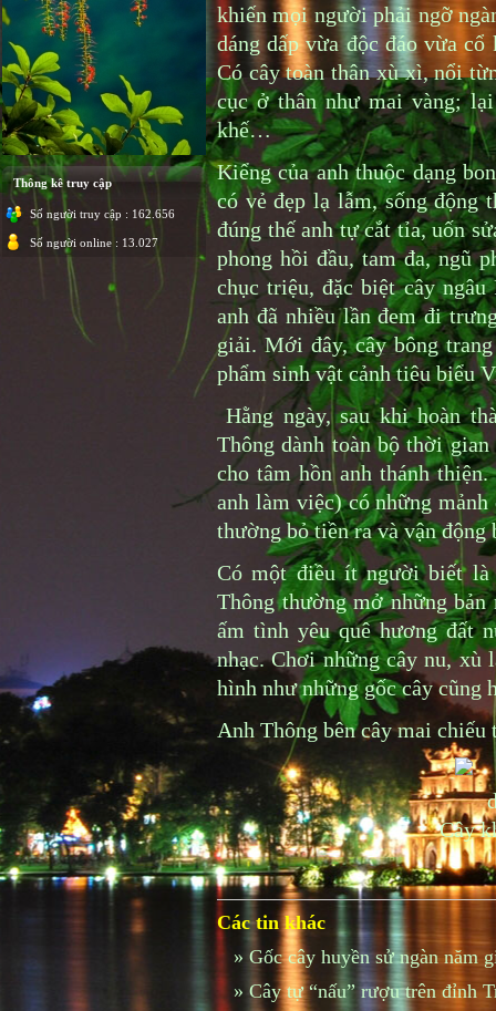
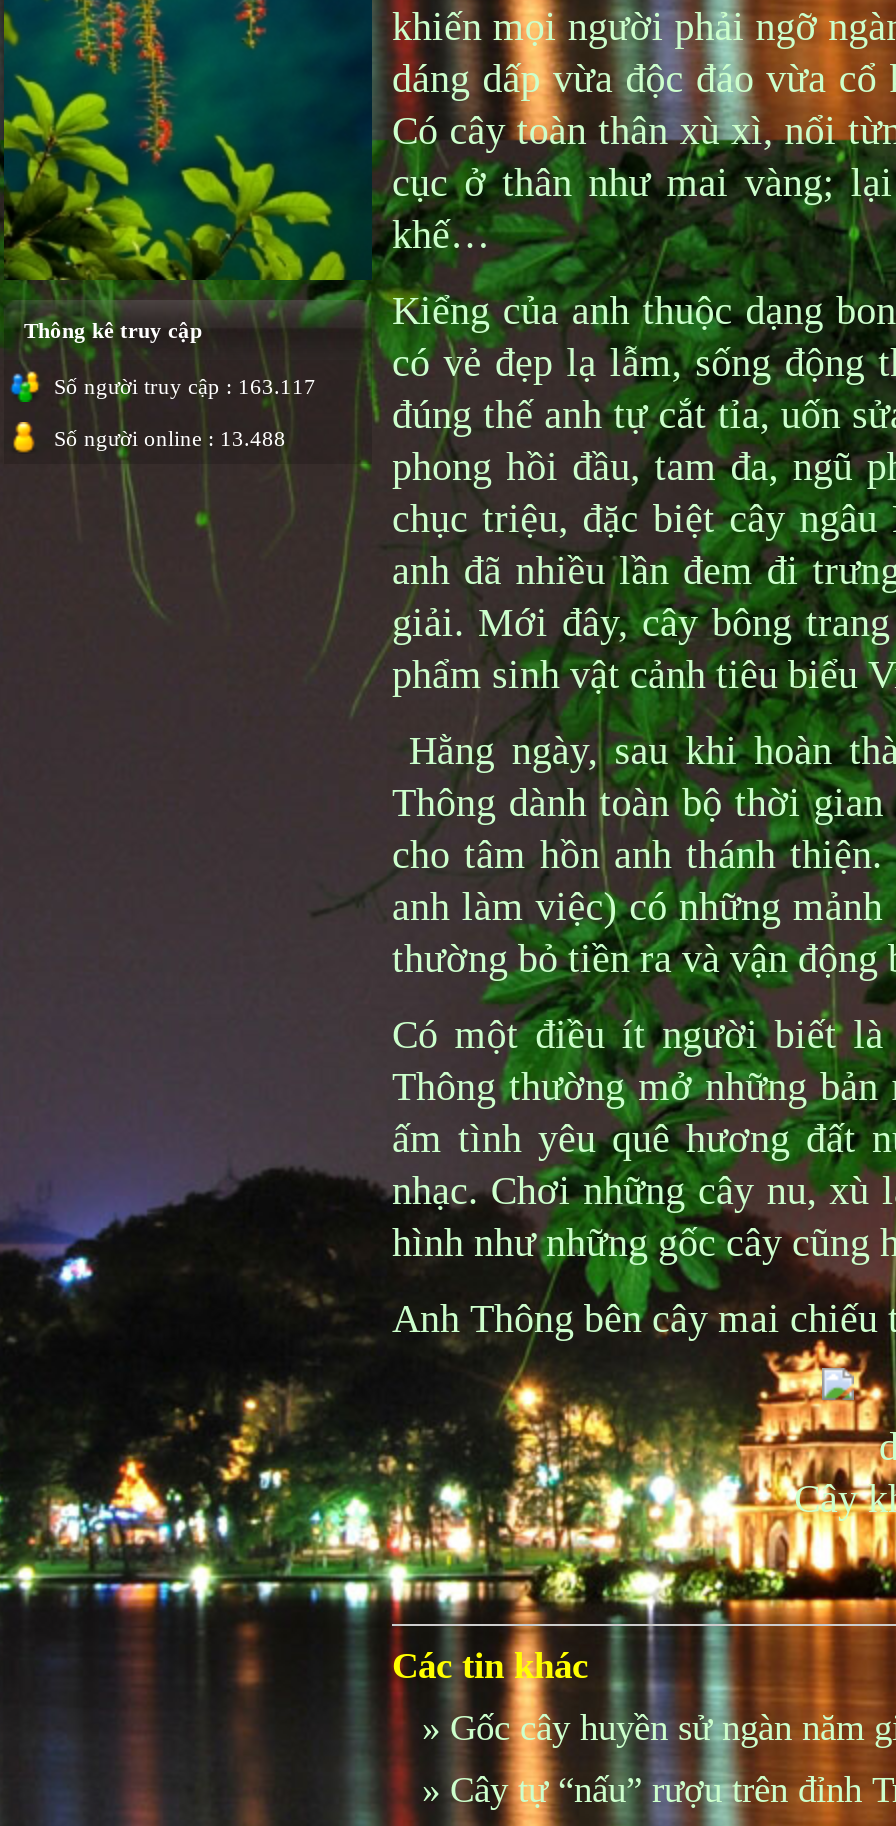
[30,207,175,220] Số người truy cập : 162.656 -> [54,374,316,398] Số người truy cập : 163.117
[30,236,158,249] Số người online : 13.027 -> [54,426,286,450] Số người online : 13.488

